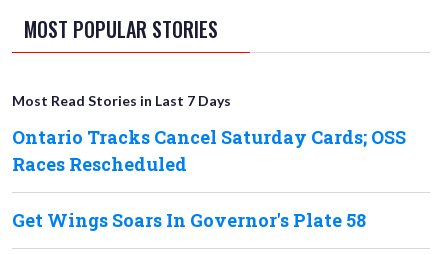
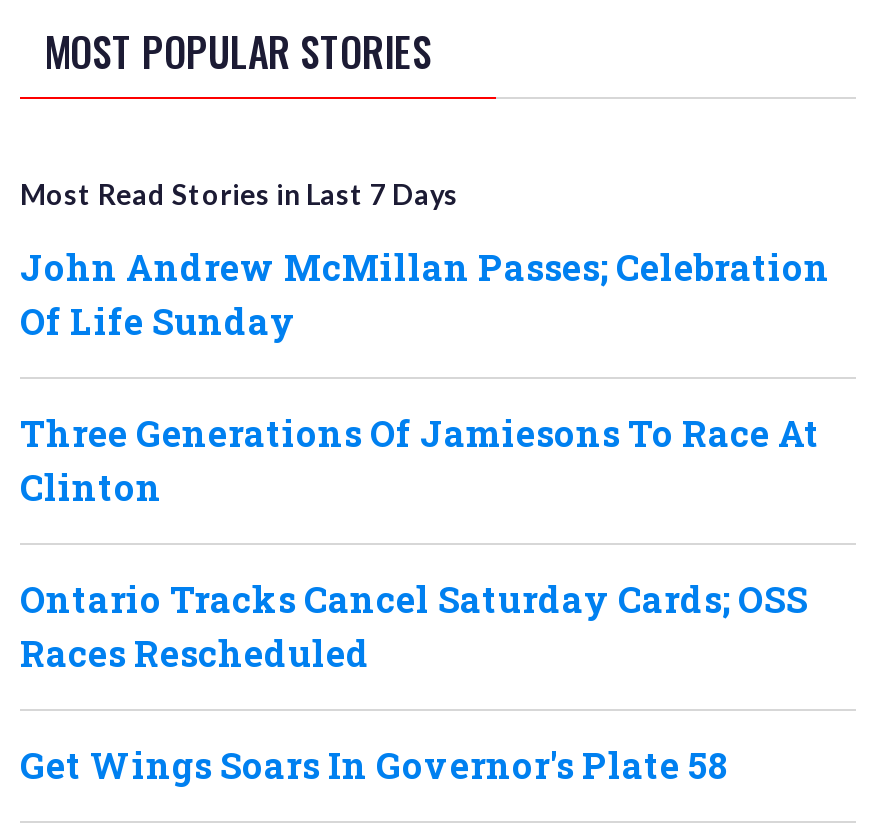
none -> [20,243,830,511] John Andrew McMillan Passes; Celebration | Of Life Sunday | Three Generations Of Jamiesons To Race At | Clinton

